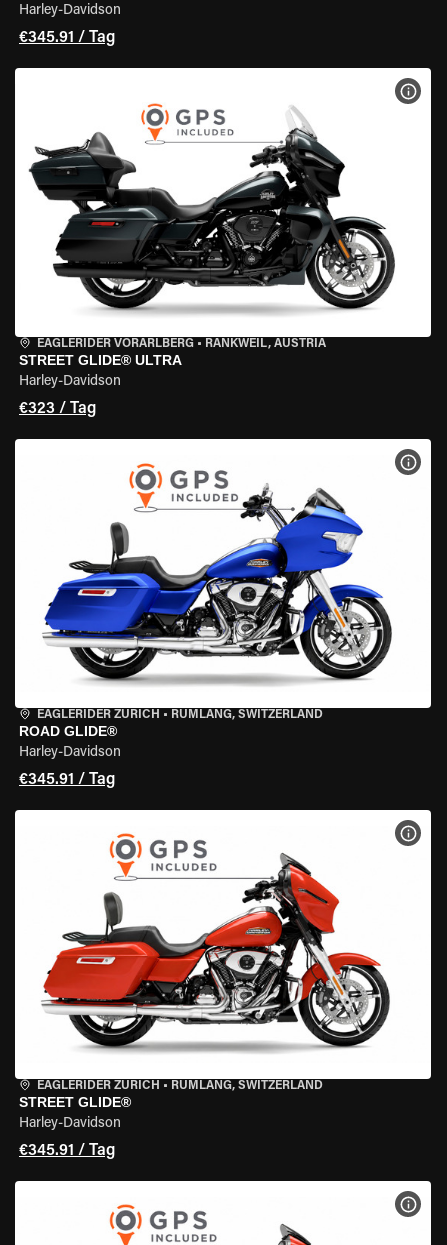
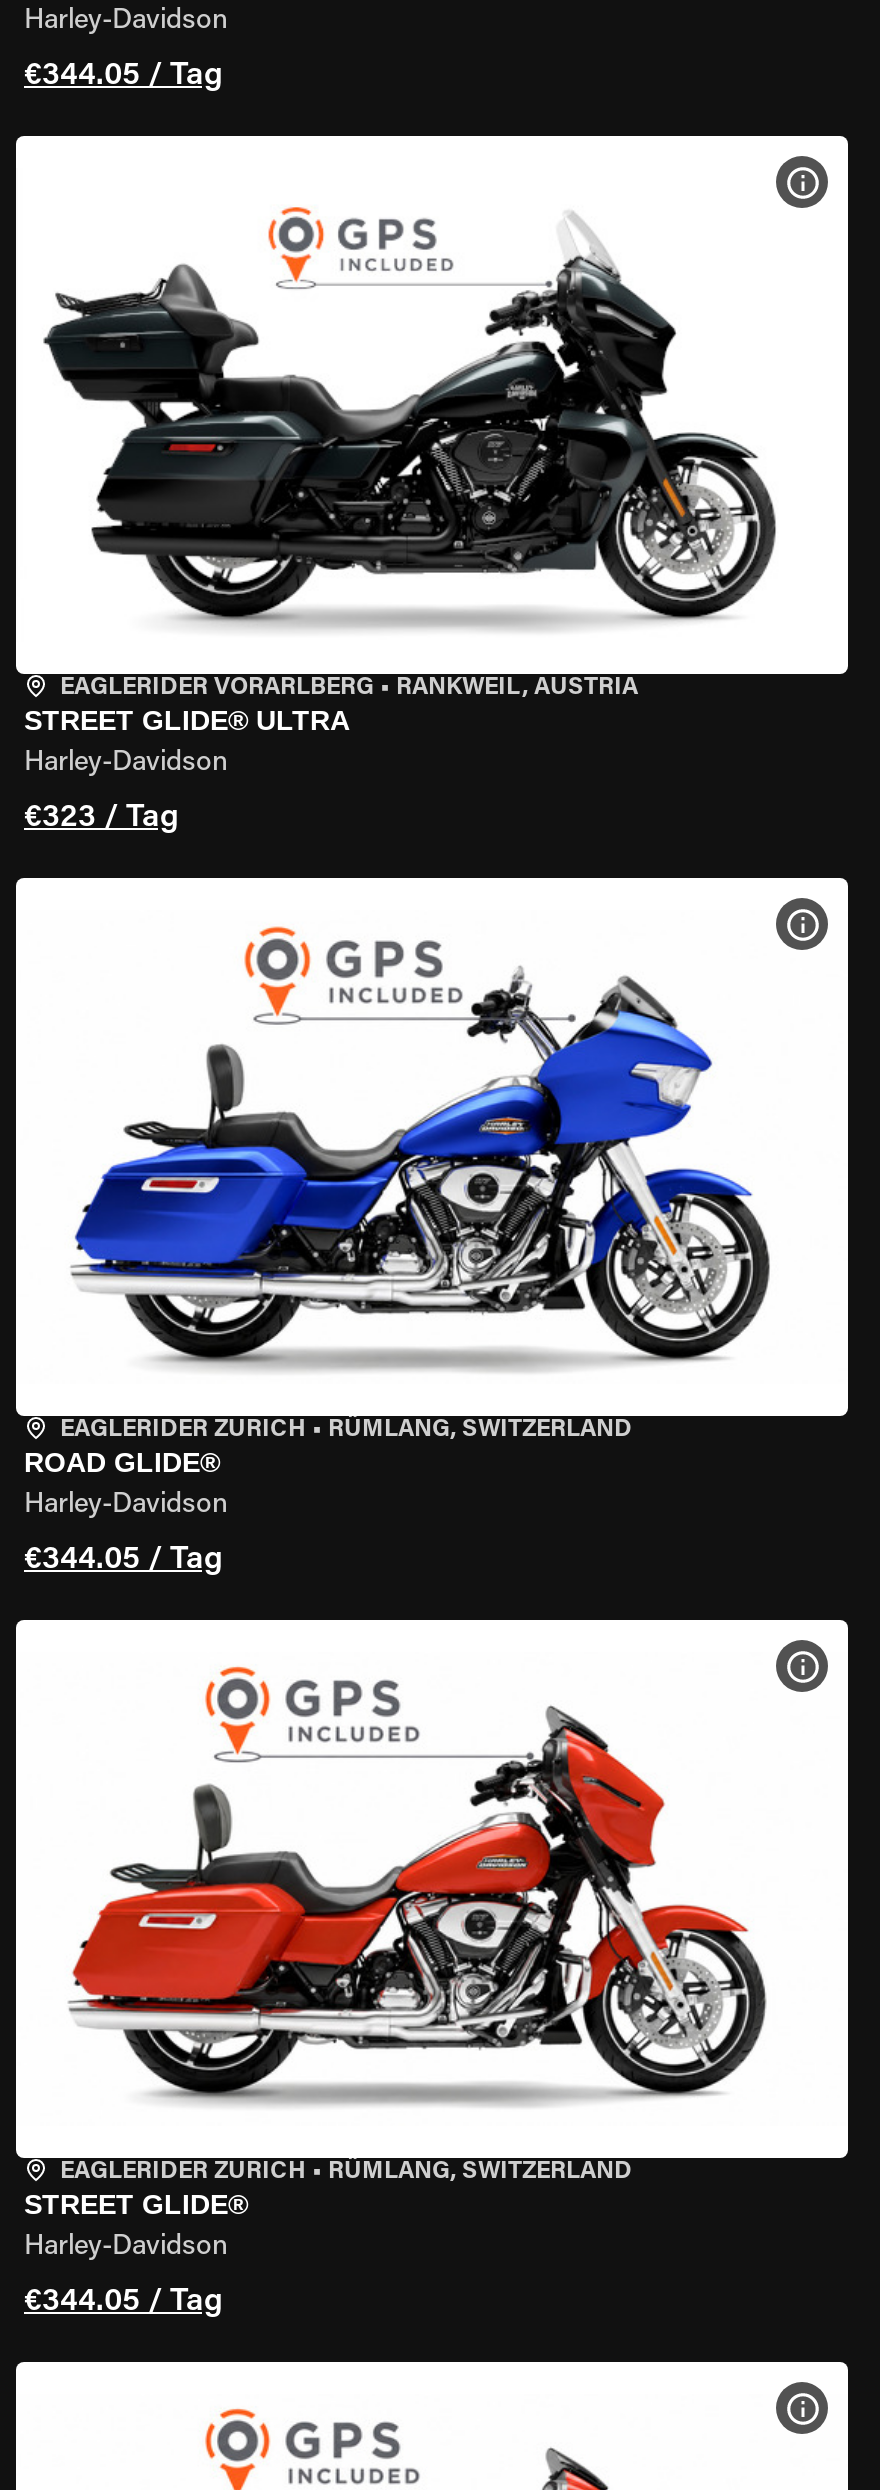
[19,30,115,46] €345.91 / Tag -> [24,60,222,92] €344.05 / Tag
[19,772,115,788] €345.91 / Tag -> [24,1544,222,1576] €344.05 / Tag
[19,1143,115,1159] €345.91 / Tag -> [24,2286,222,2318] €344.05 / Tag

